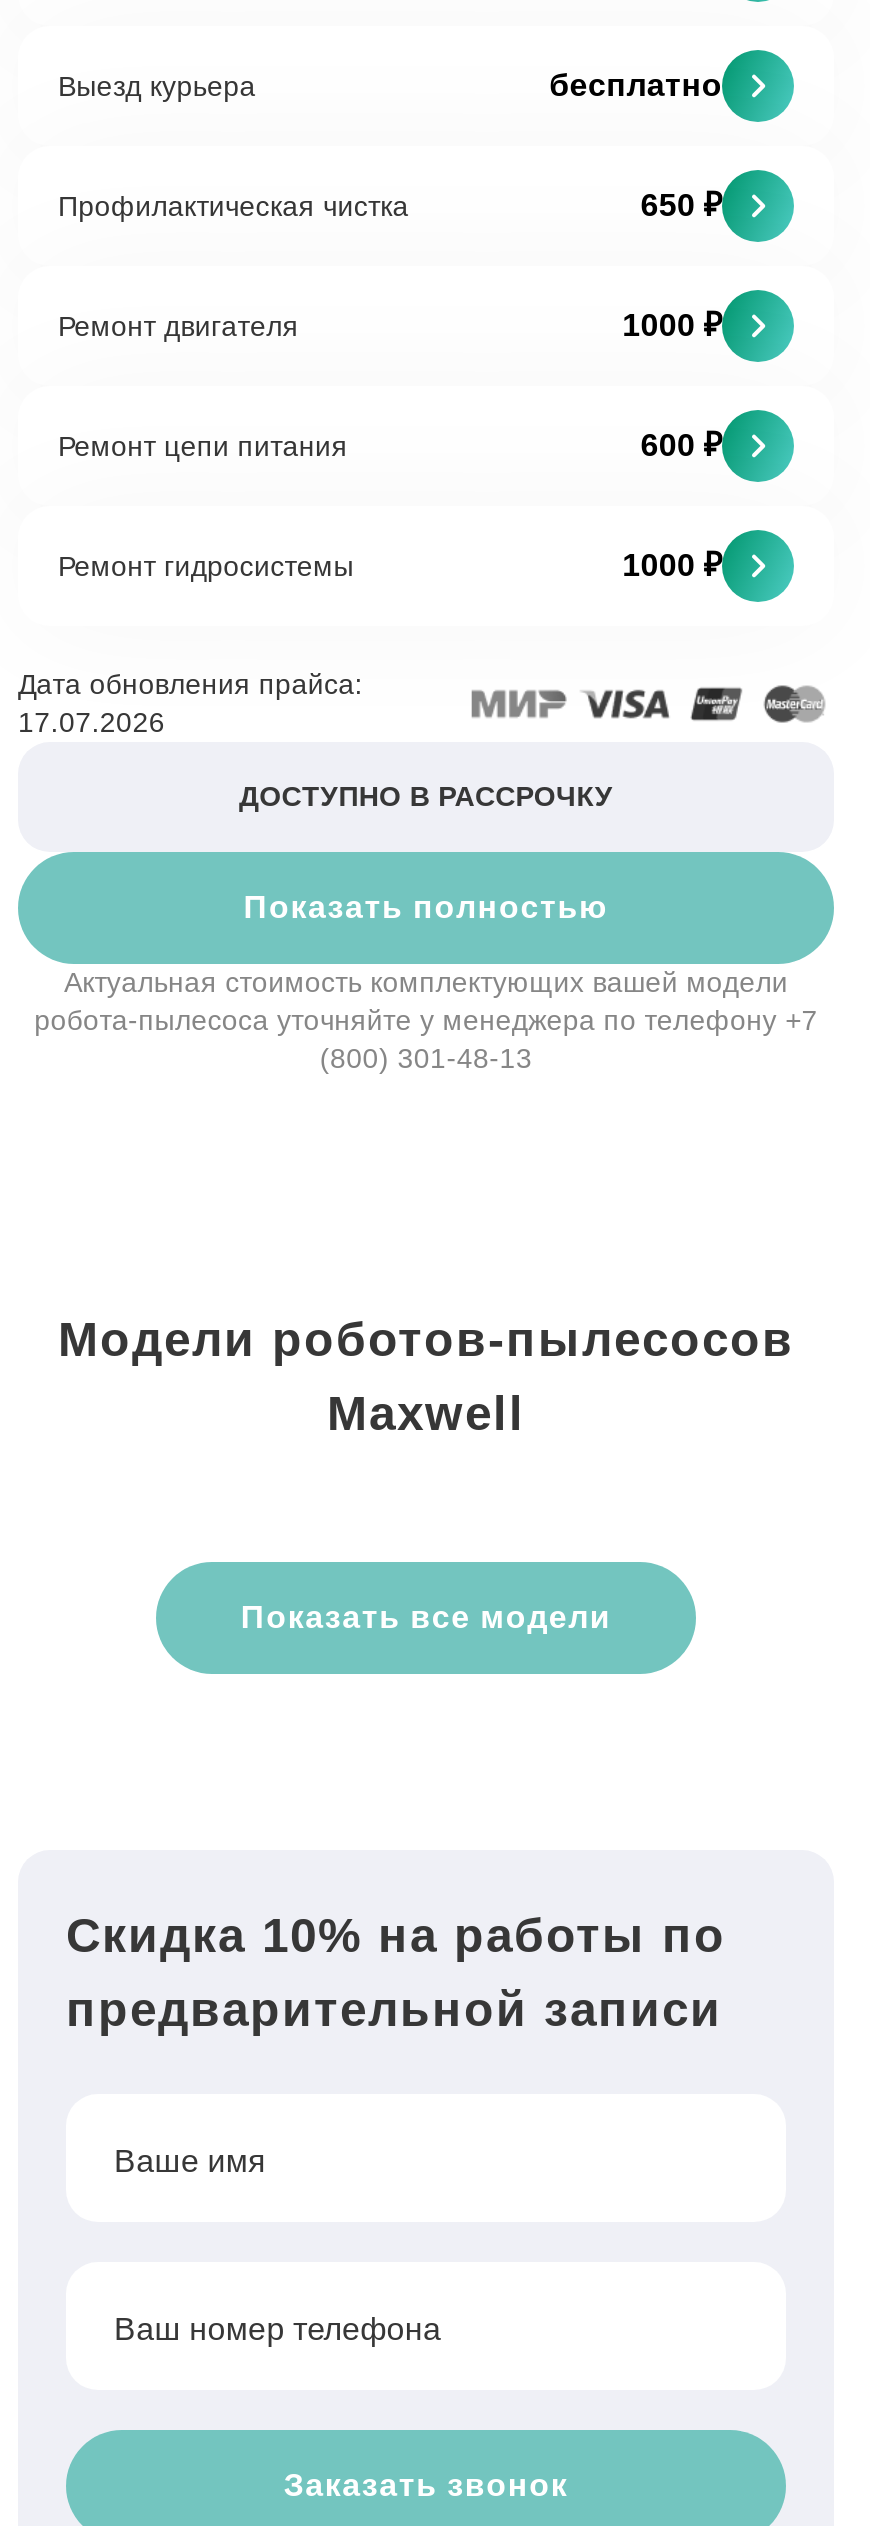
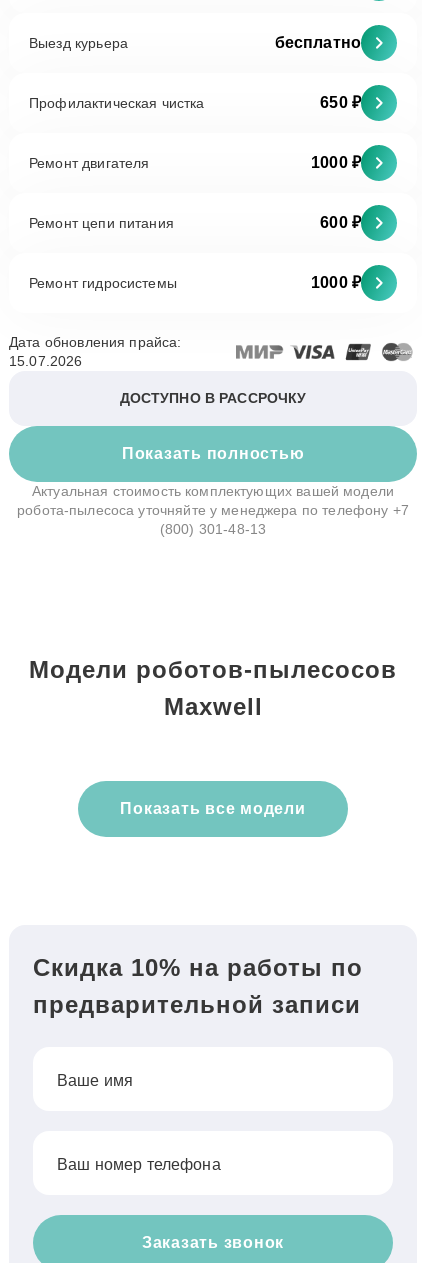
[18,706,165,738] 17.07.2026 -> [9,353,82,369] 15.07.2026

